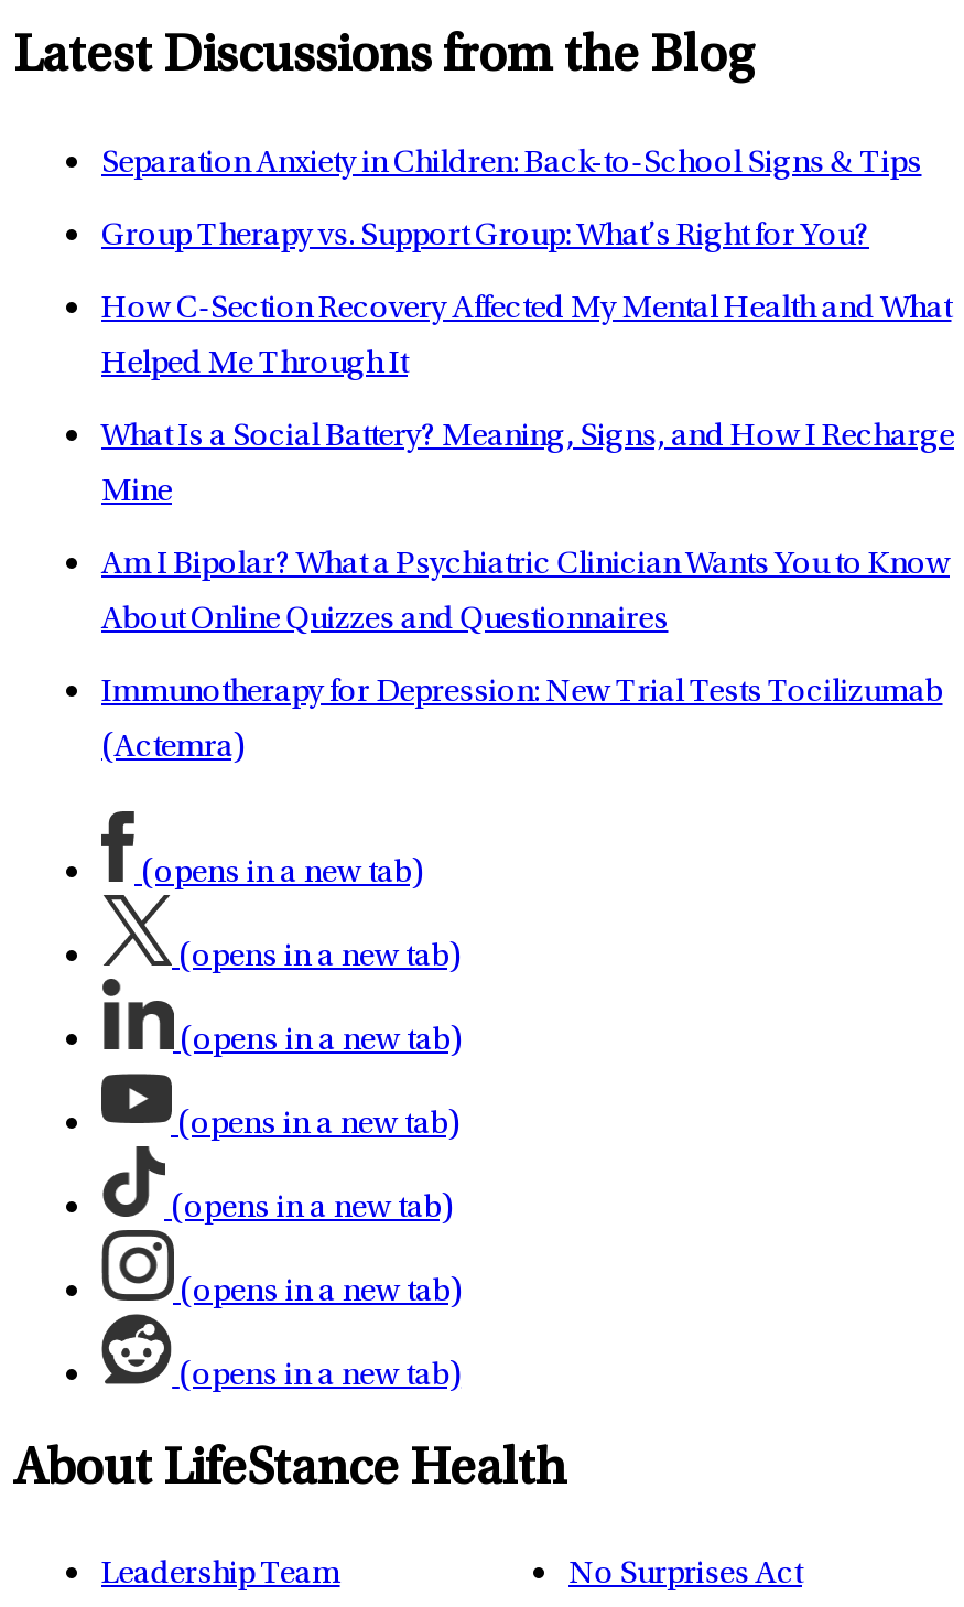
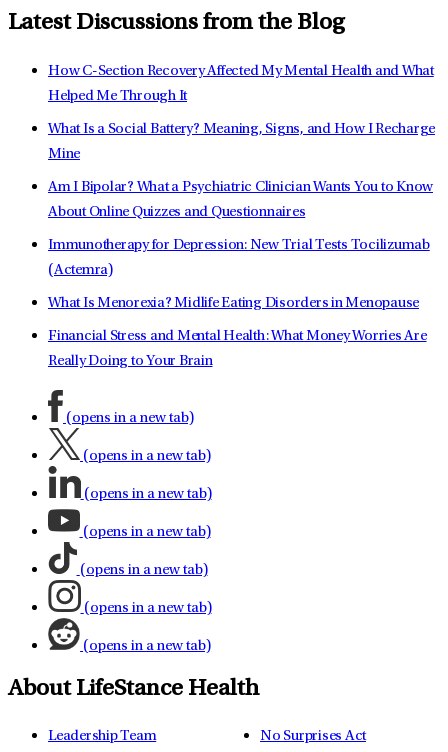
[101,147,921,253] Separation Anxiety in Children: Back-to-School Signs & Tips | Group Therapy vs. Support Group: What’s Right for You? -> none
moved [101,292,954,764] -> [48,64,435,278]: How C-Section Recovery Affected My Mental Health and What | Helped Me Through It | What Is a Social Battery? Meaning, Signs, and How I Recharge | Mine | Am I Bipolar? What a Psychiatric Clinician Wants You to Know | About Online Quizzes and Questionnaires | Immunotherapy for Depression: New Trial Tests Tocilizumab | (Actemra)
none -> [48,296,426,369] What Is Menorexia? Midlife Eating Disorders in Menopause | Financial Stress and Mental Health: What Money Worries Are | Really Doing to Your Brain

